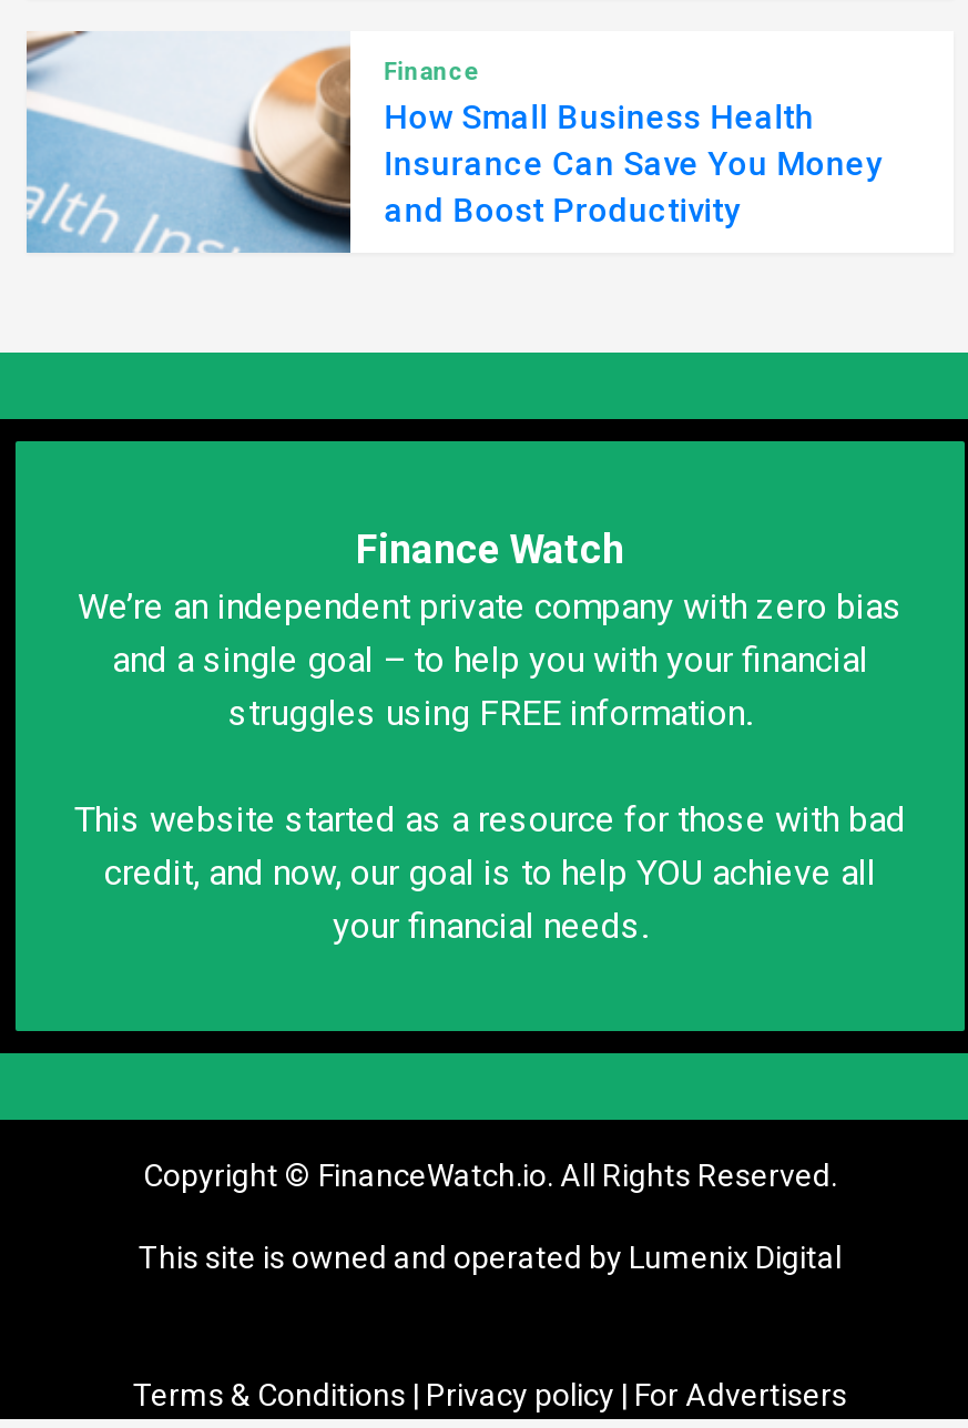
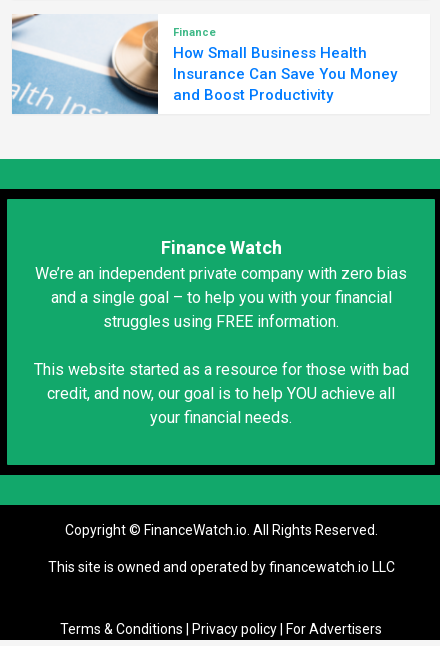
[139,1240,842,1275] This site is owned and operated by Lumenix Digital -> [47,559,394,575] This site is owned and operated by financewatch.io LLC

